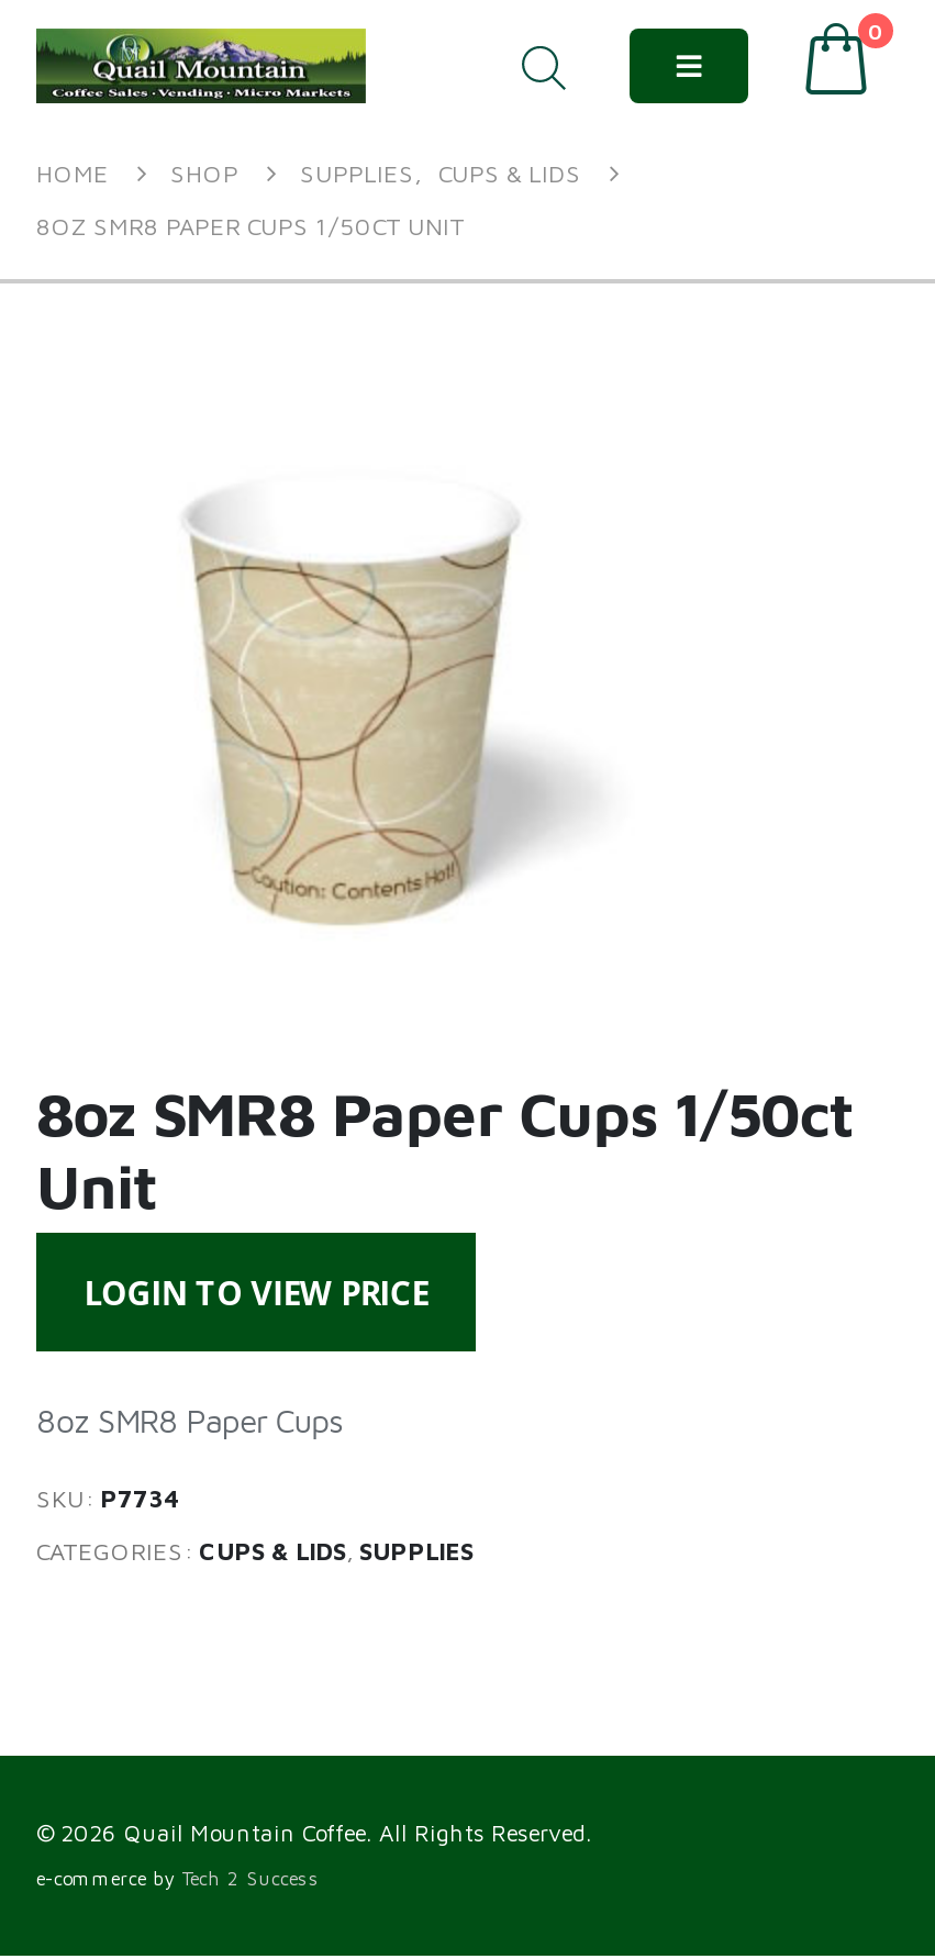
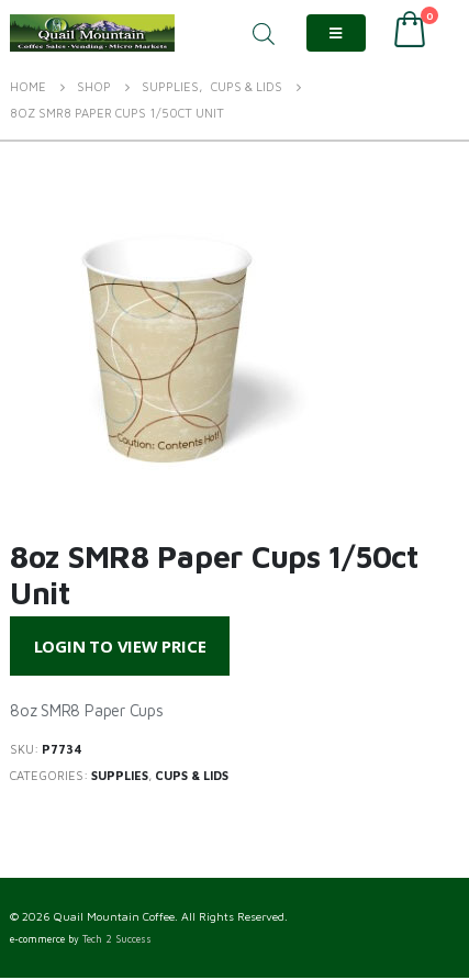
[36,1536,474,1565] CATEGORIES: CUPS & LIDS, SUPPLIES -> [10,768,228,782] CATEGORIES: SUPPLIES, CUPS & LIDS

